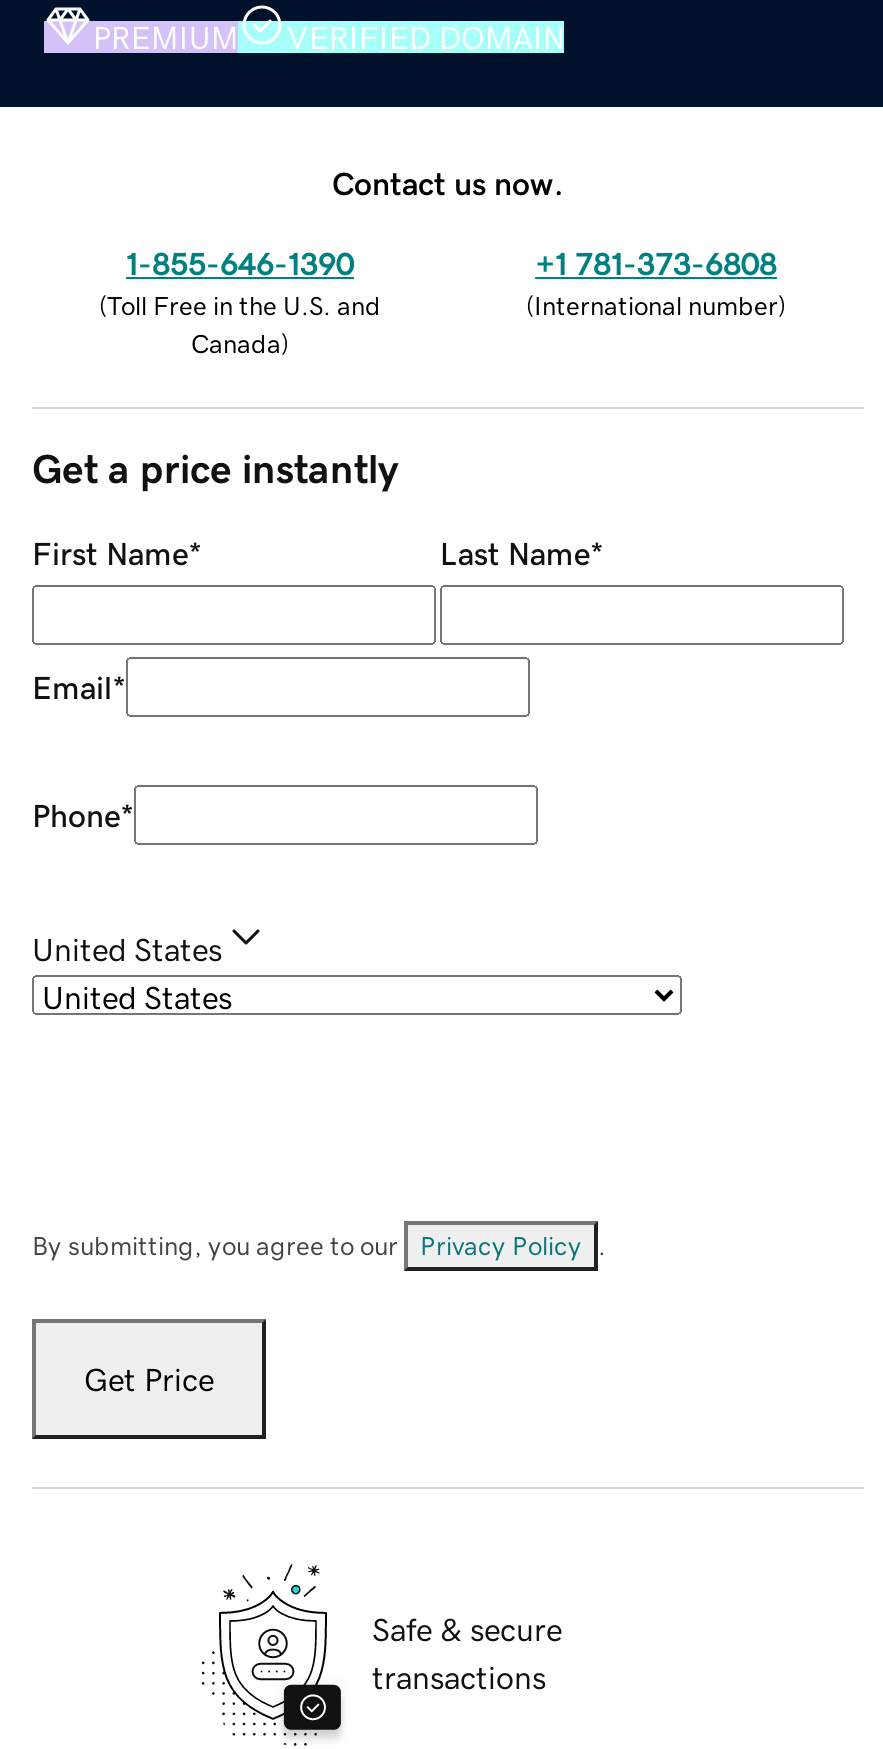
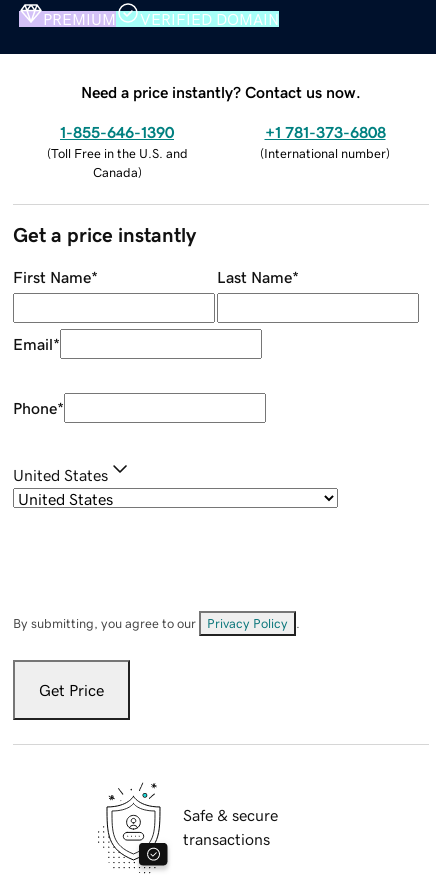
[332,166,564,198] Contact us now. -> [81,84,361,100] Need a price instantly? Contact us now.

